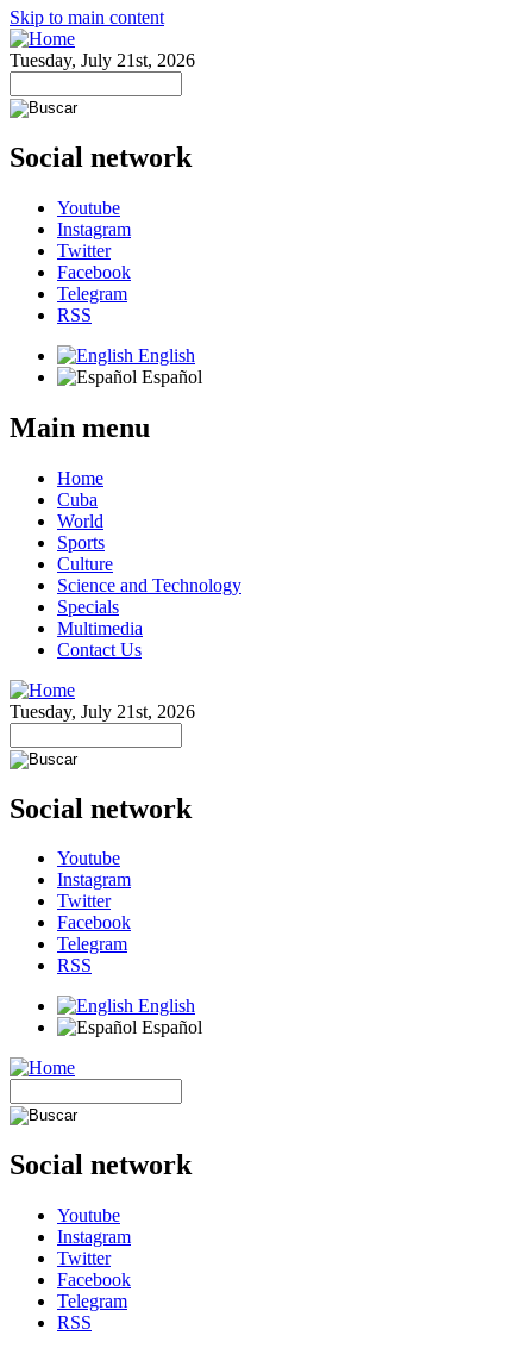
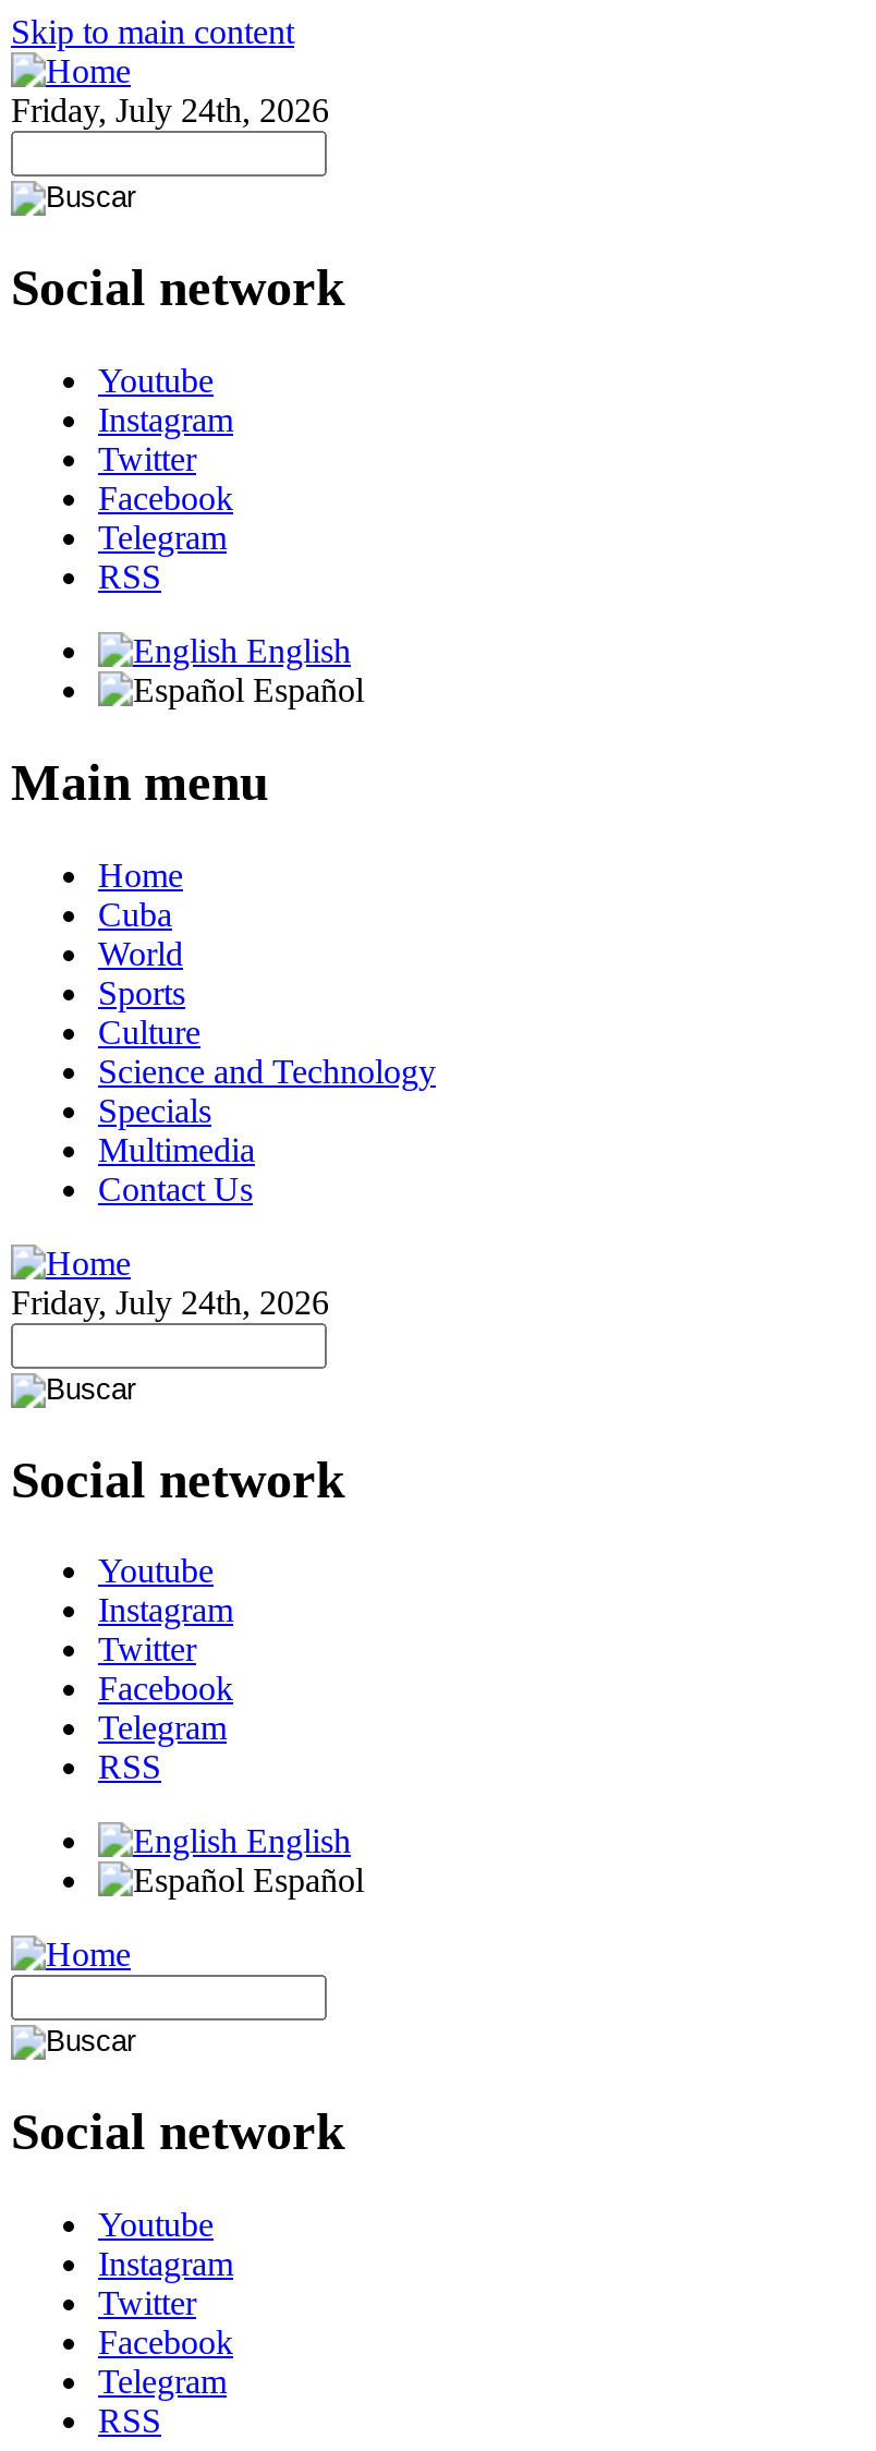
[10,50,195,70] Tuesday, July 21st, 2026 -> [11,92,329,129] Friday, July 24th, 2026
[10,701,195,721] Tuesday, July 21st, 2026 -> [11,1283,329,1320] Friday, July 24th, 2026

